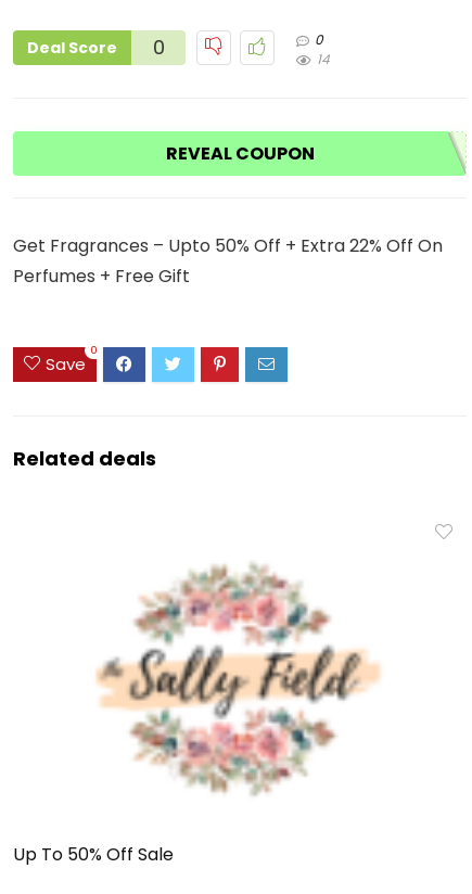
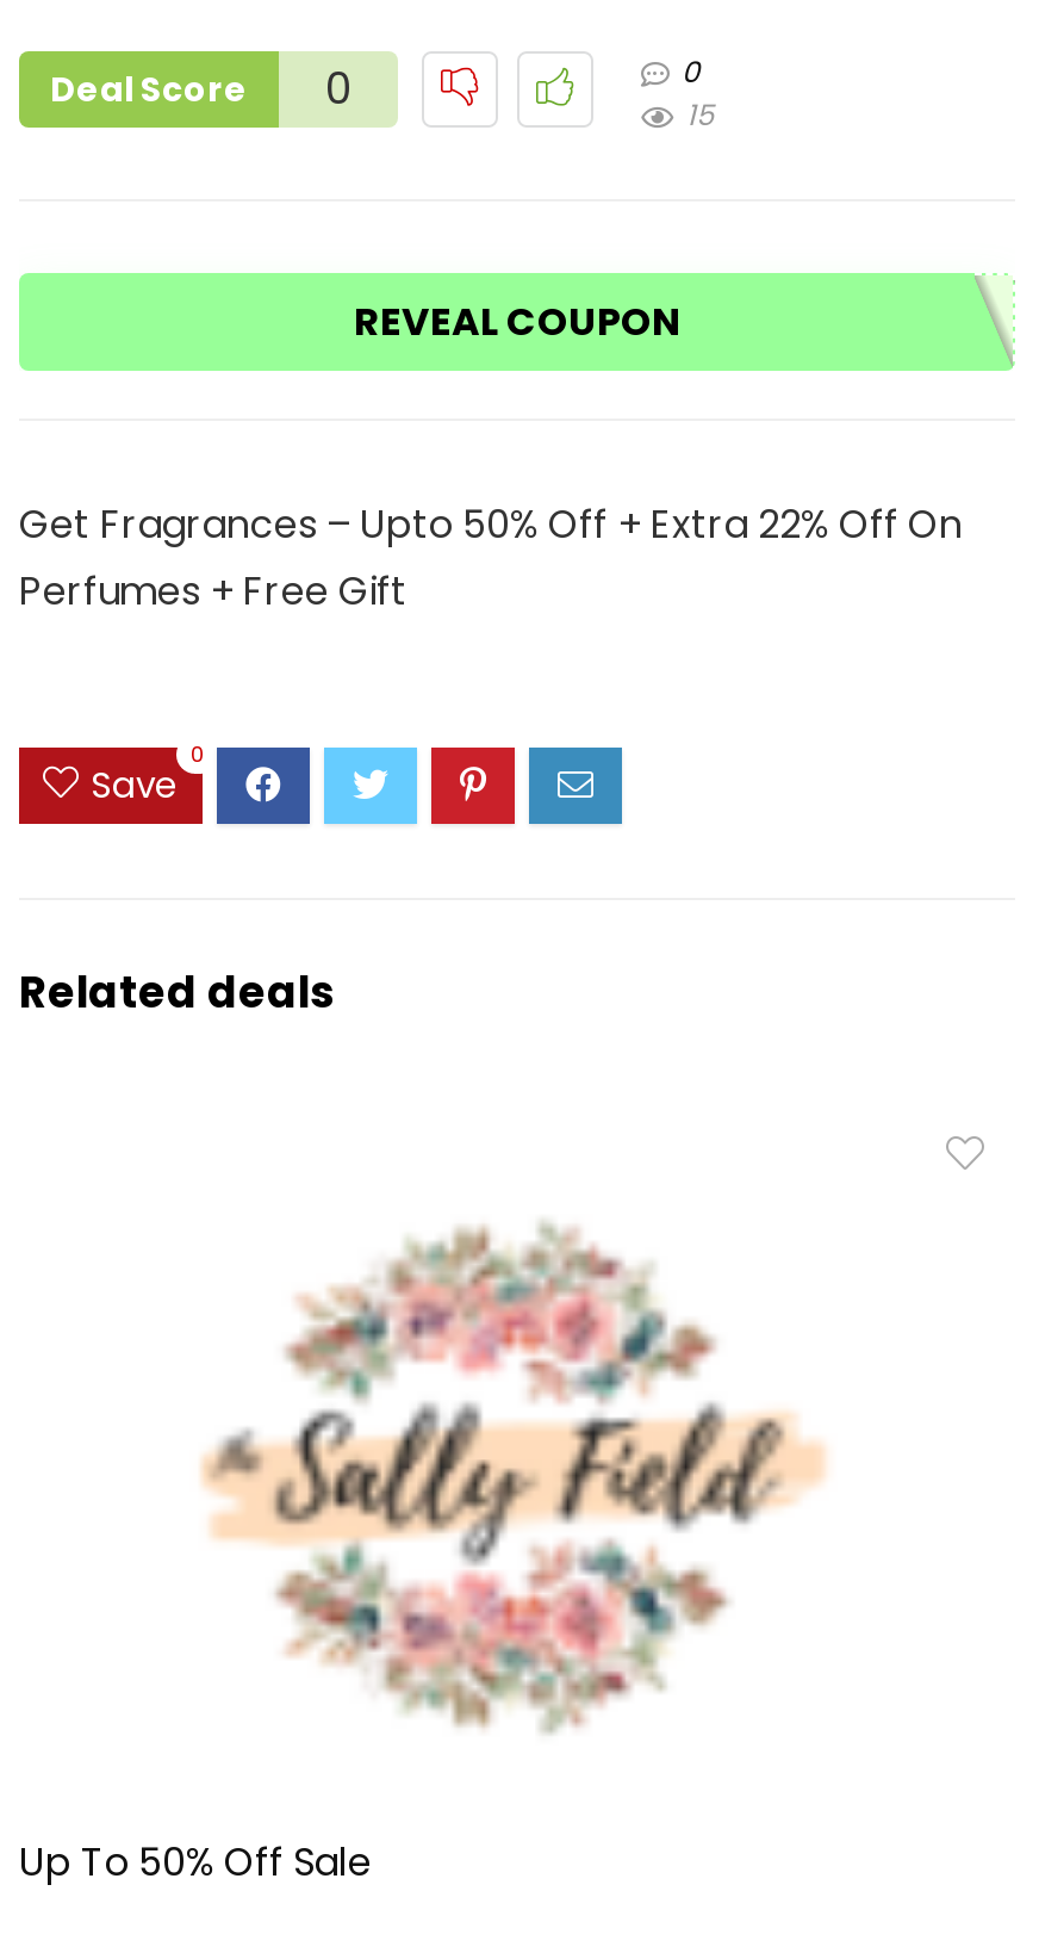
[317,50,330,68] 14 -> [686,94,715,135] 15

